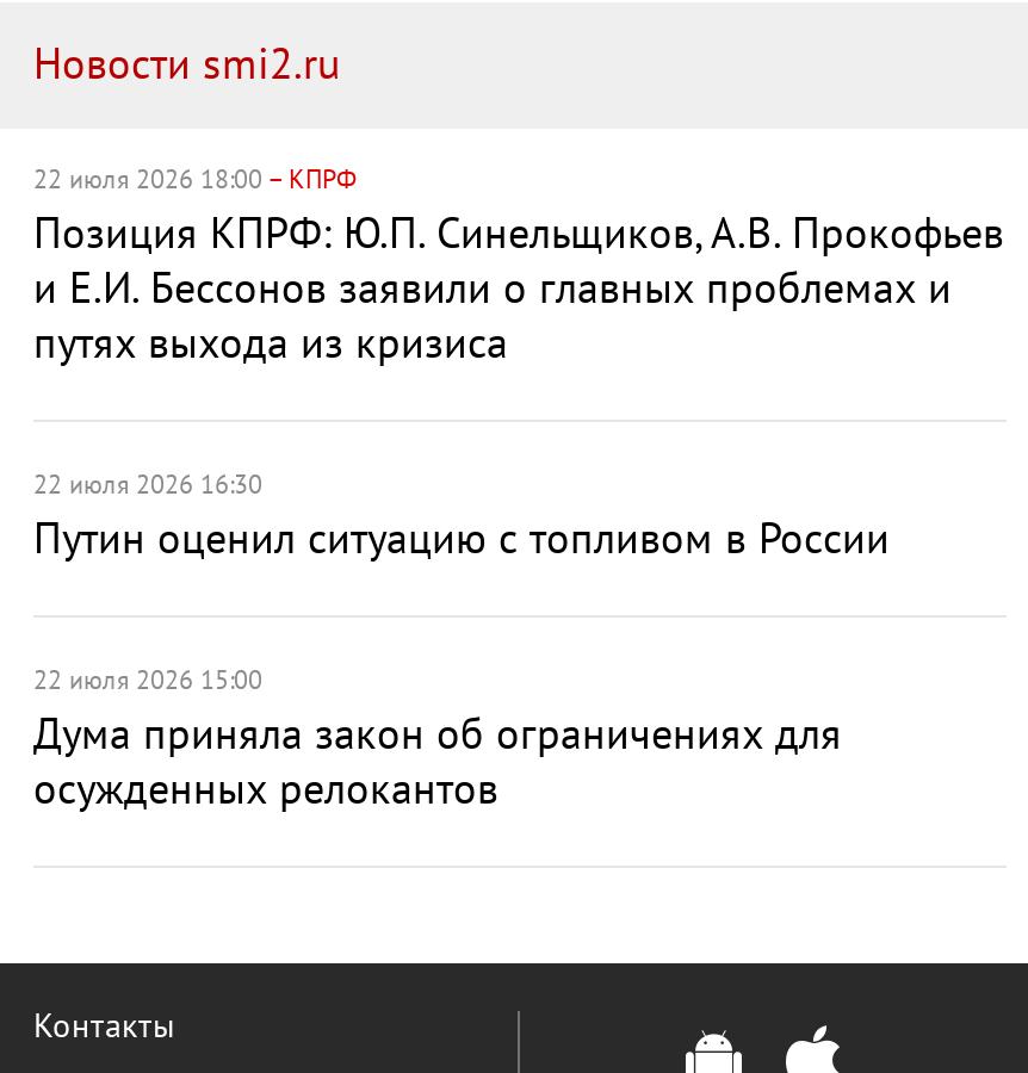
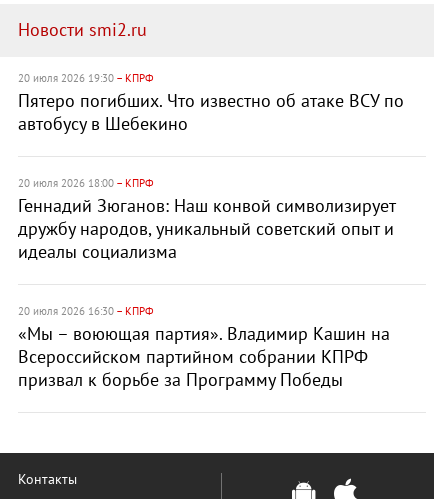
[33,165,1004,370] 22 июля 2026 18:00 – КПРФ | Позиция КПРФ: Ю.П. Синельщиков, А.В. Прокофьев | и Е.И. Бессонов заявили о главных проблемах и | путях выхода из кризиса -> [18,72,404,135] 20 июля 2026 19:30 – КПРФ | Пятеро погибших. Что известно об атаке ВСУ по | автобусу в Шебекино
[33,470,890,565] 22 июля 2026 16:30 | Путин оценил ситуацию с топливом в России -> [18,177,395,263] 20 июля 2026 18:00 – КПРФ | Геннадий Зюганов: Наш конвой символизирует | дружбу народов, уникальный советский опыт и | идеалы социализма
[33,665,842,815] 22 июля 2026 15:00 | Дума приняла закон об ограничениях для | осужденных релокантов -> [18,305,390,391] 20 июля 2026 16:30 – КПРФ | «Мы – воюющая партия». Владимир Кашин на | Всероссийском партийном собрании КПРФ | призвал к борьбе за Программу Победы

